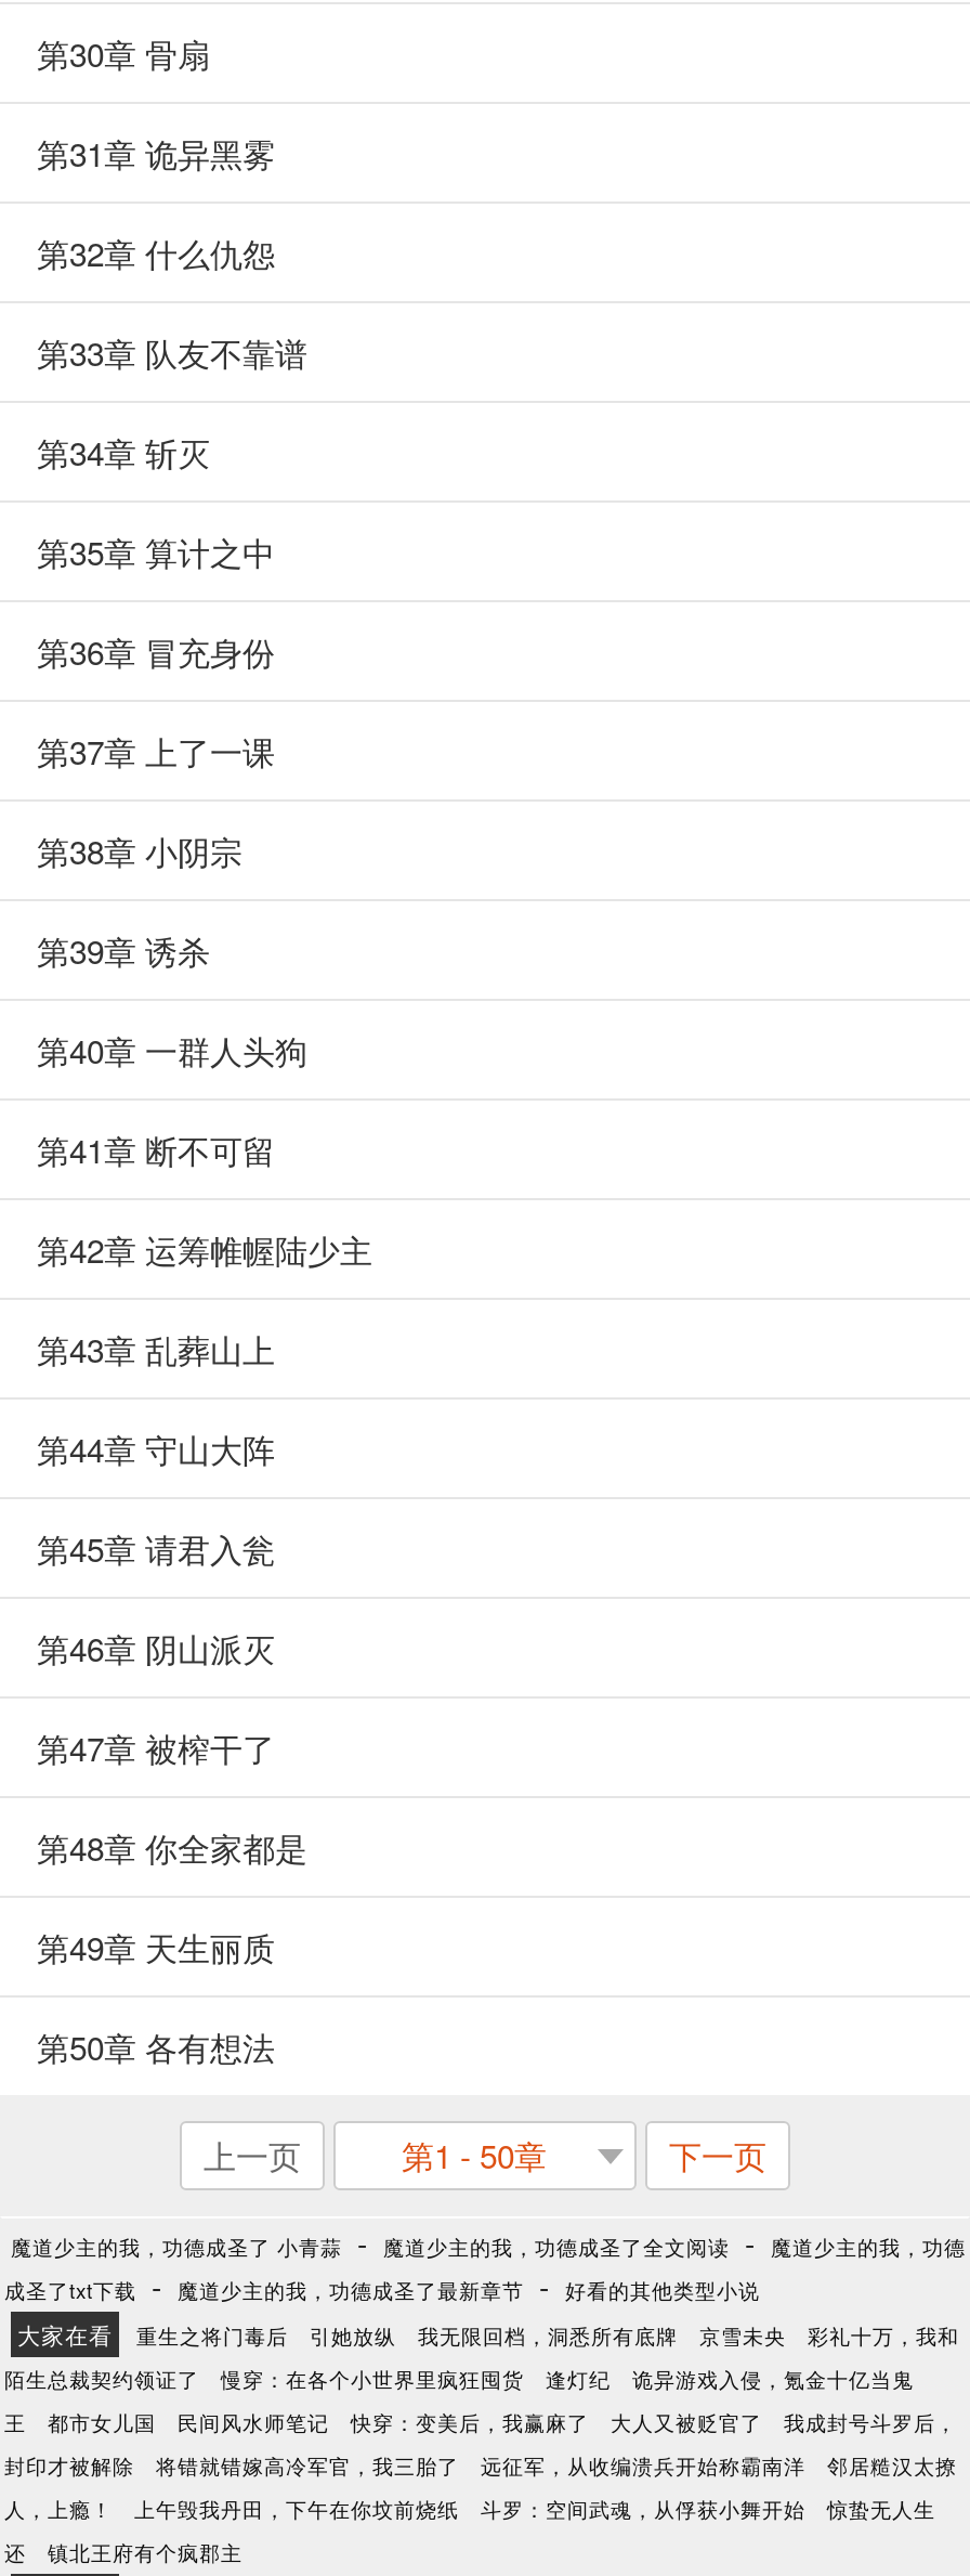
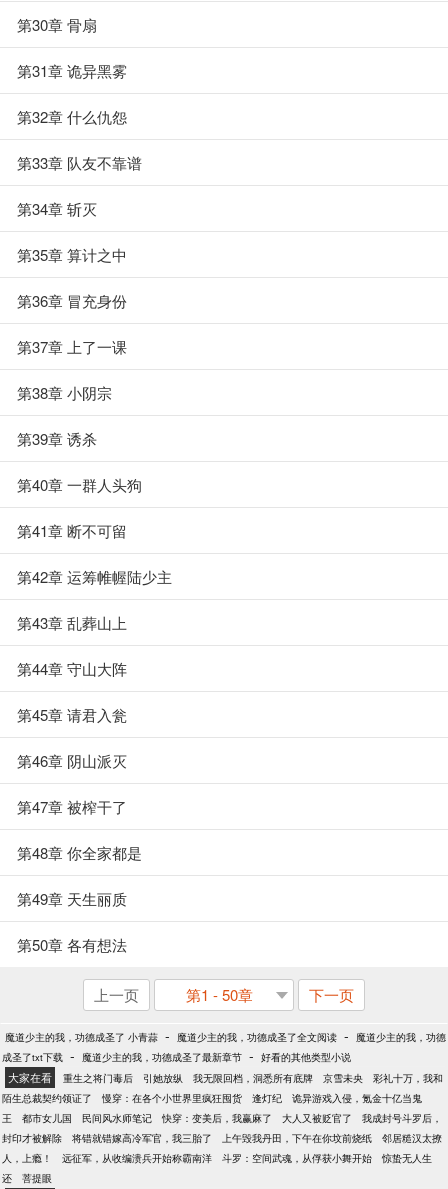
moved [481,2450,805,2481] -> [62,1151,212,1165]: 远征军，从收编溃兵开始称霸南洋
moved [134,2494,459,2524] -> [222,1131,372,1145]: 上午毁我丹田，下午在你坟前烧纸
[48,2537,243,2567] 镇北王府有个疯郡主 -> [22,1171,52,1185] 菩提眼

